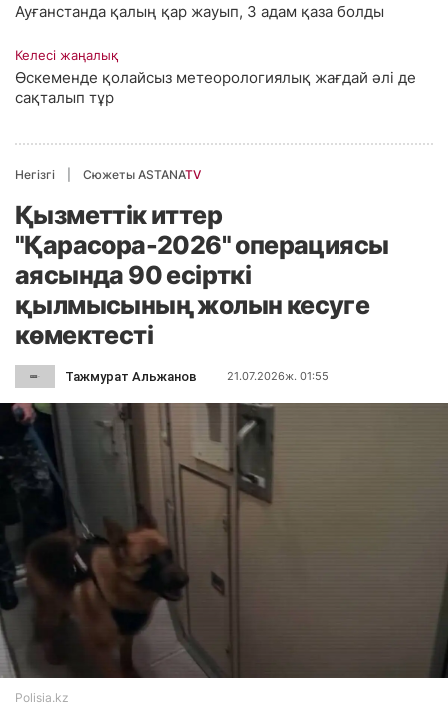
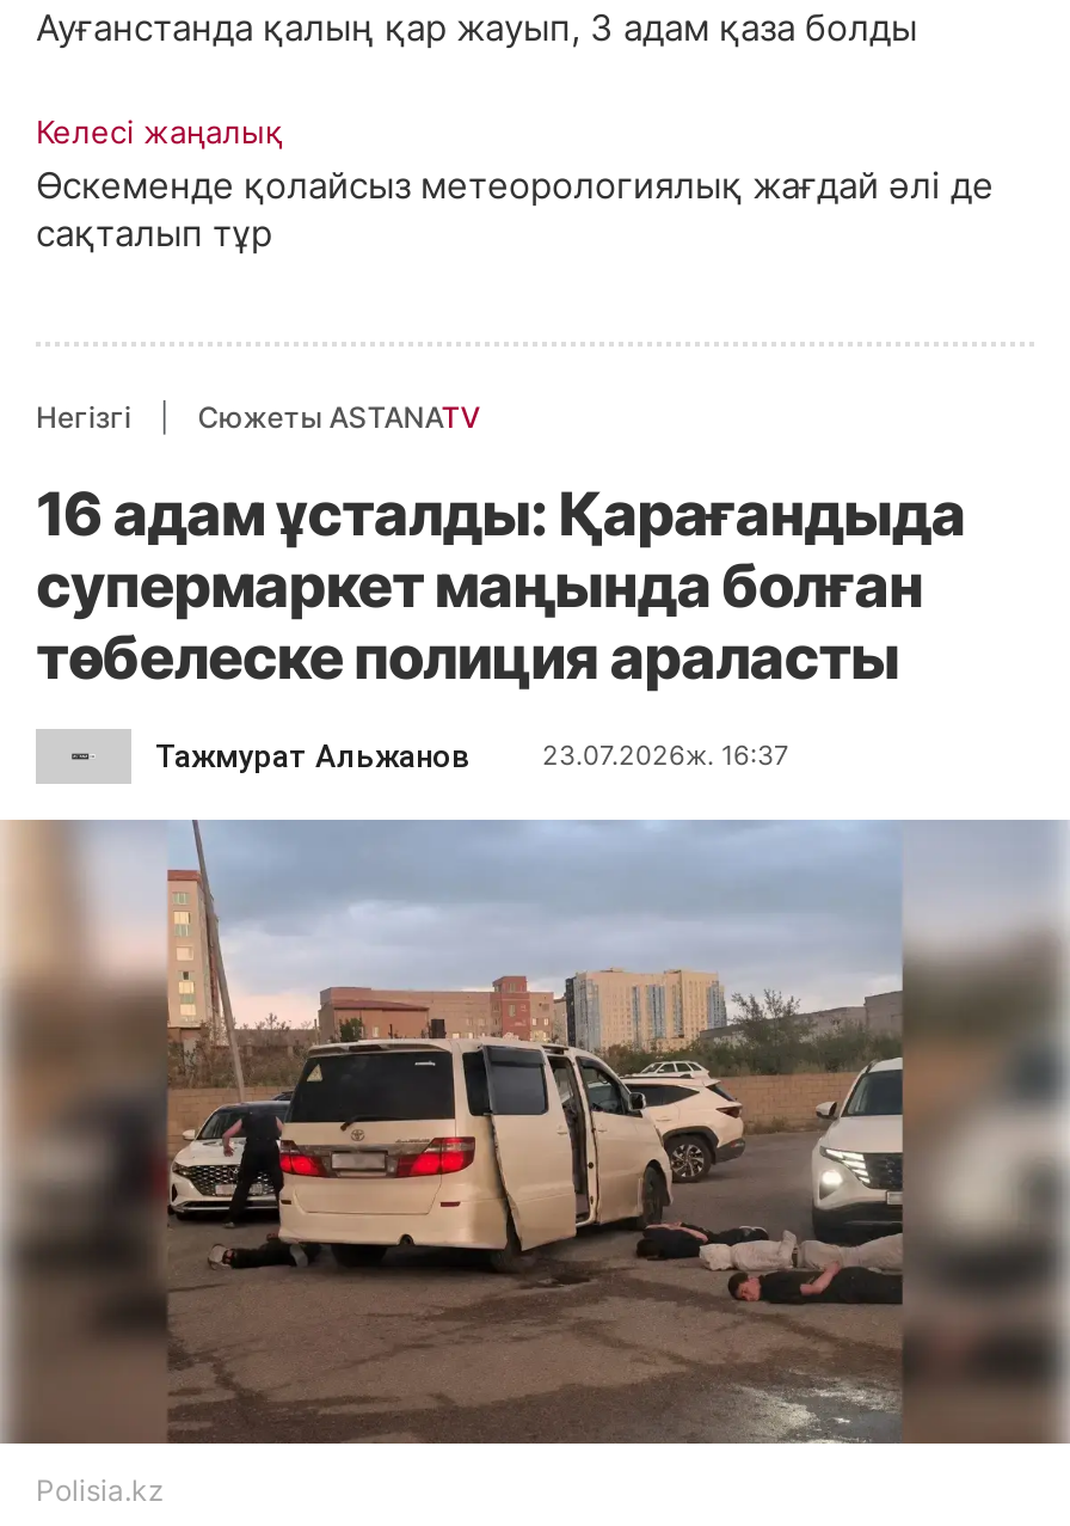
[15,200,388,350] Қызметтік иттер | "Қарасора-2026" операциясы | аясында 90 есірткі | қылмысының жолын кесуге | көмектесті -> [36,478,965,694] 16 адам ұсталды: Қарағандыда | супермаркет маңында болған | төбелеске полиция араласты
[227,369,329,383] 21.07.2026ж. 01:55 -> [542,739,788,773] 23.07.2026ж. 16:37
[3,402,445,679] [image] -> [7,820,1063,1446] [image]

